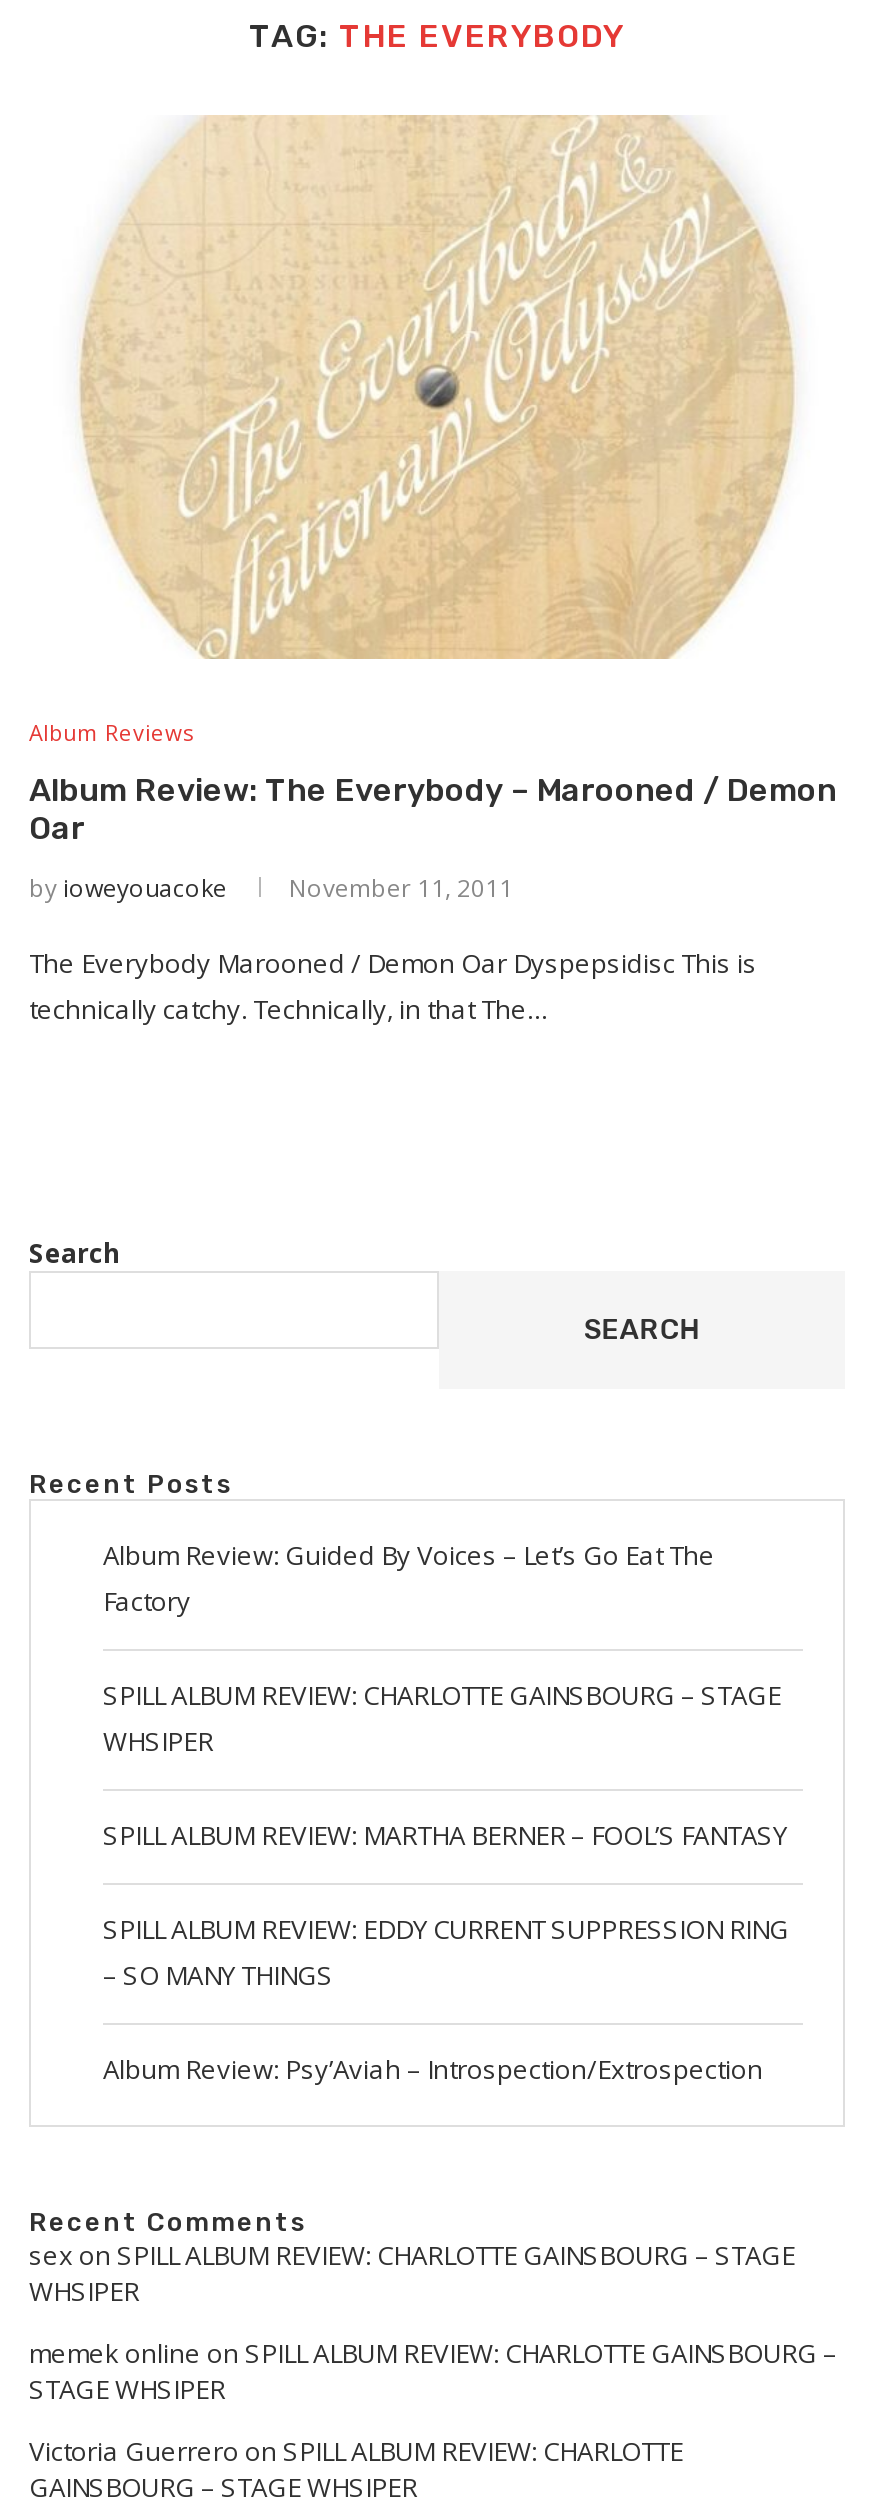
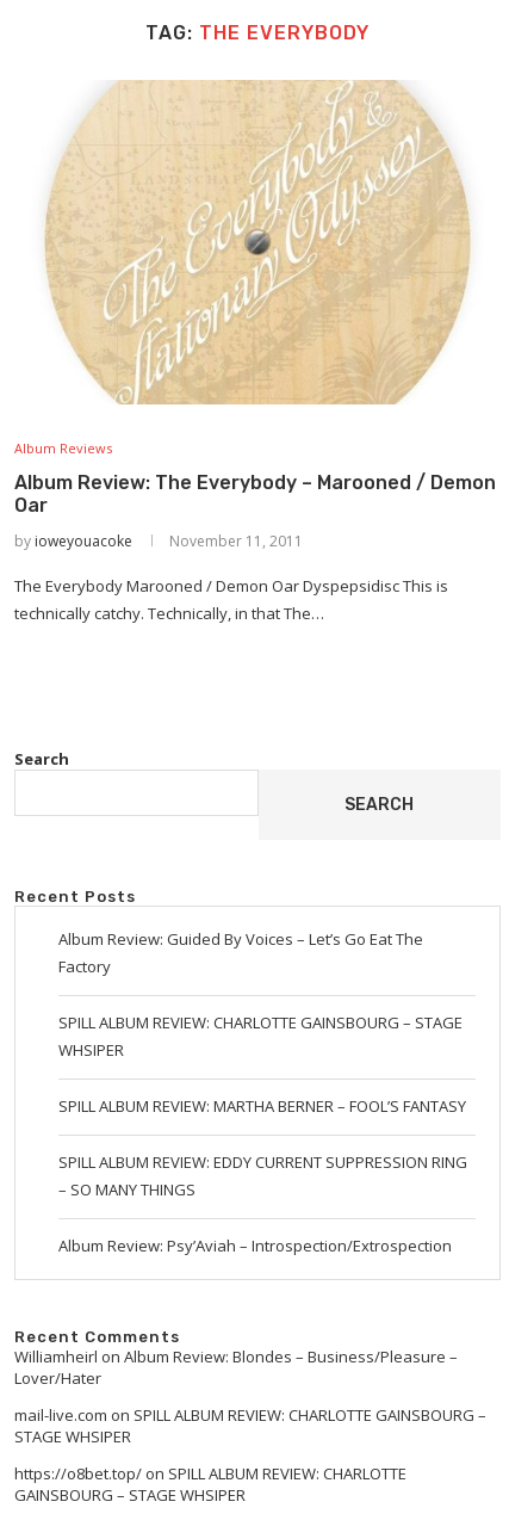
[29,2237,795,2309] sex on SPILL ALBUM REVIEW: CHARLOTTE GAINSBOURG – STAGE | WHSIPER -> [14,1346,458,1389] Williamheirl on Album Review: Blondes – Business/Pleasure – | Lover/Hater
[29,2335,837,2371] memek online on SPILL ALBUM REVIEW: CHARLOTTE GAINSBOURG – -> [14,1404,486,1426] mail-live.com on SPILL ALBUM REVIEW: CHARLOTTE GAINSBOURG –
[29,2433,683,2469] Victoria Guerrero on SPILL ALBUM REVIEW: CHARLOTTE -> [14,1463,406,1484] https://o8bet.top/ on SPILL ALBUM REVIEW: CHARLOTTE

